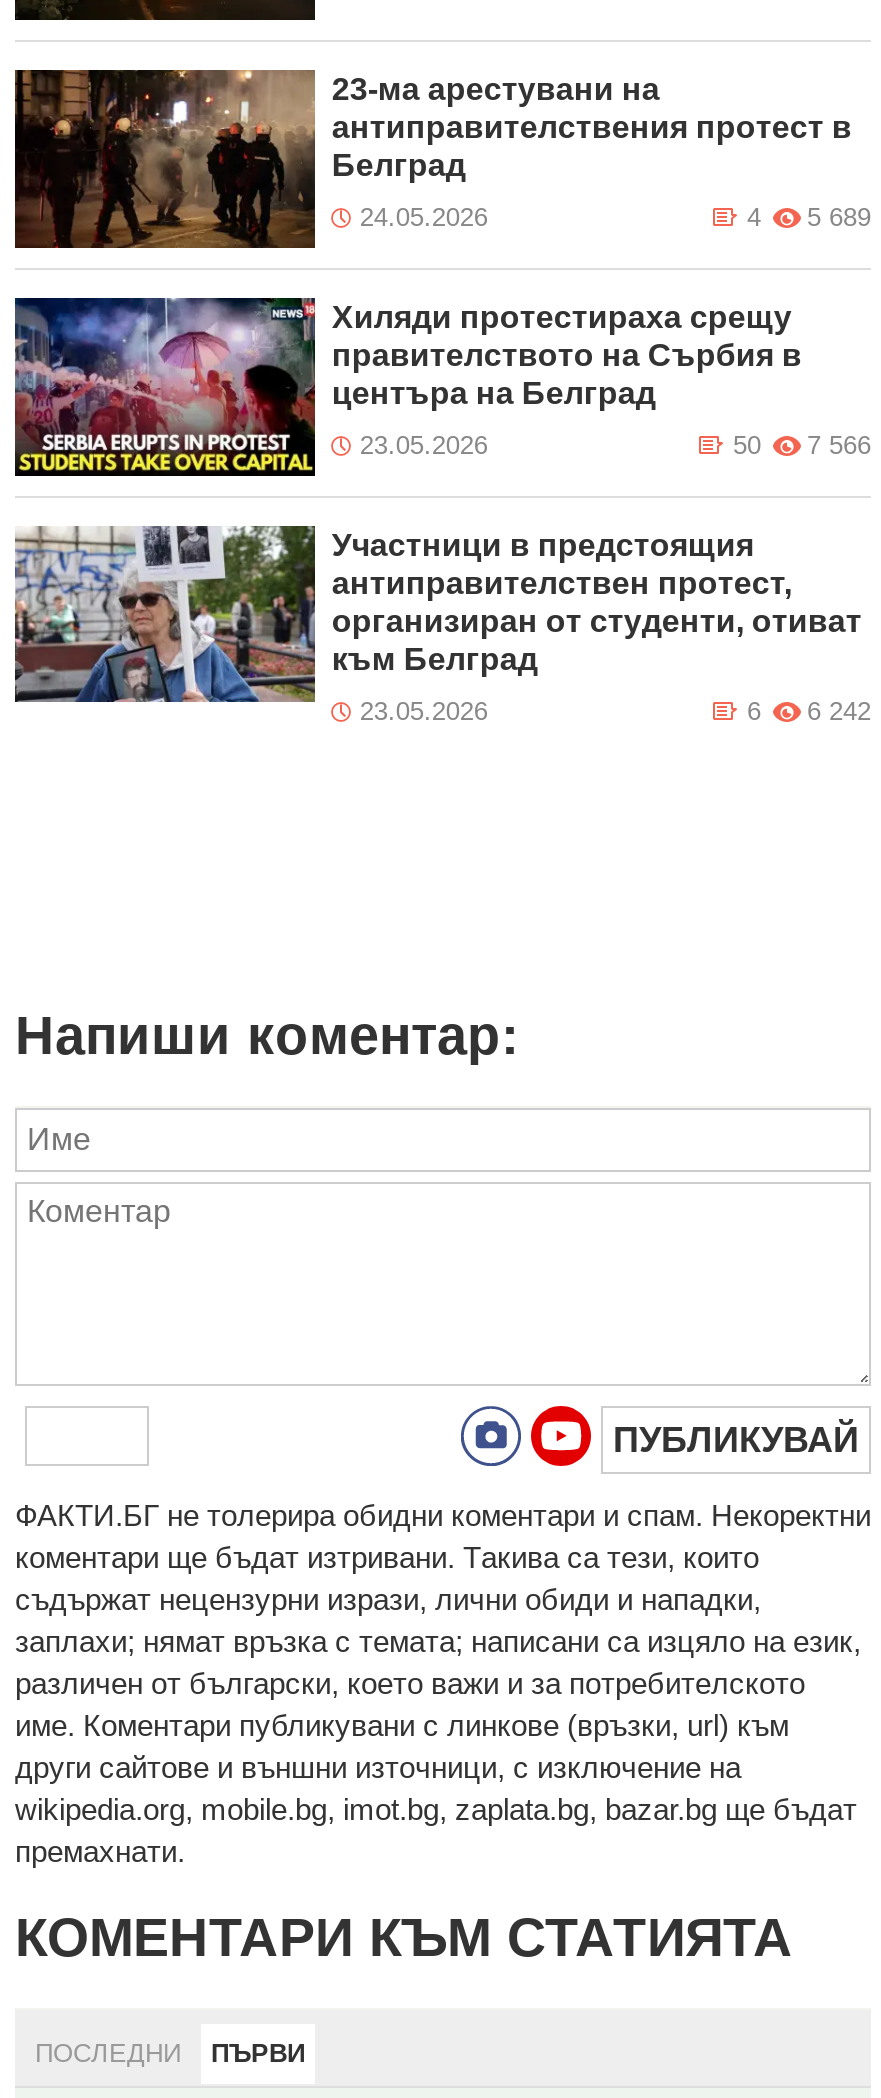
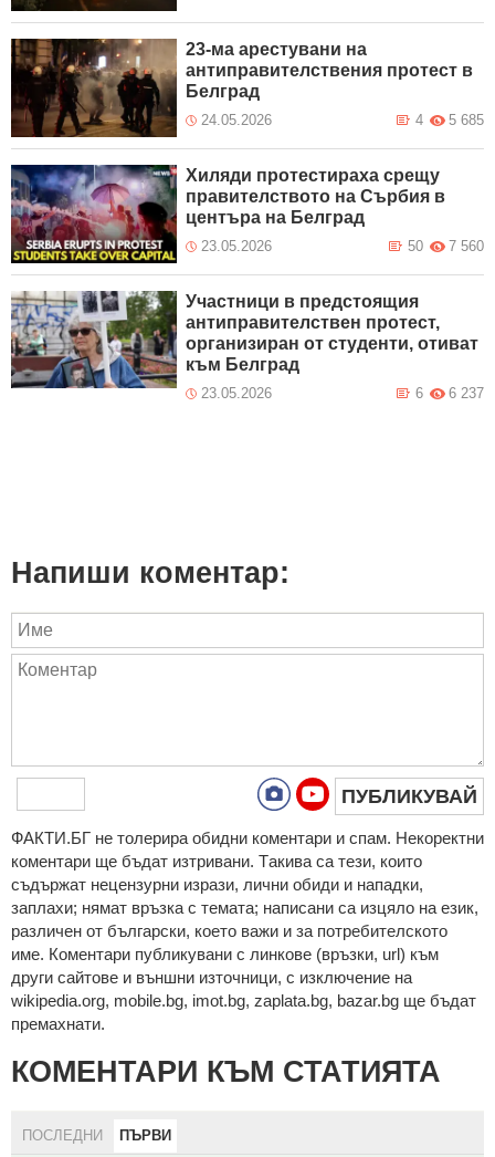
[747,201,871,231] 4 5 689 -> [415,111,484,128] 4 5 685
[733,429,871,459] 50 7 566 -> [408,237,484,254] 50 7 560
[747,695,871,725] 6 6 242 -> [415,384,484,401] 6 6 237

